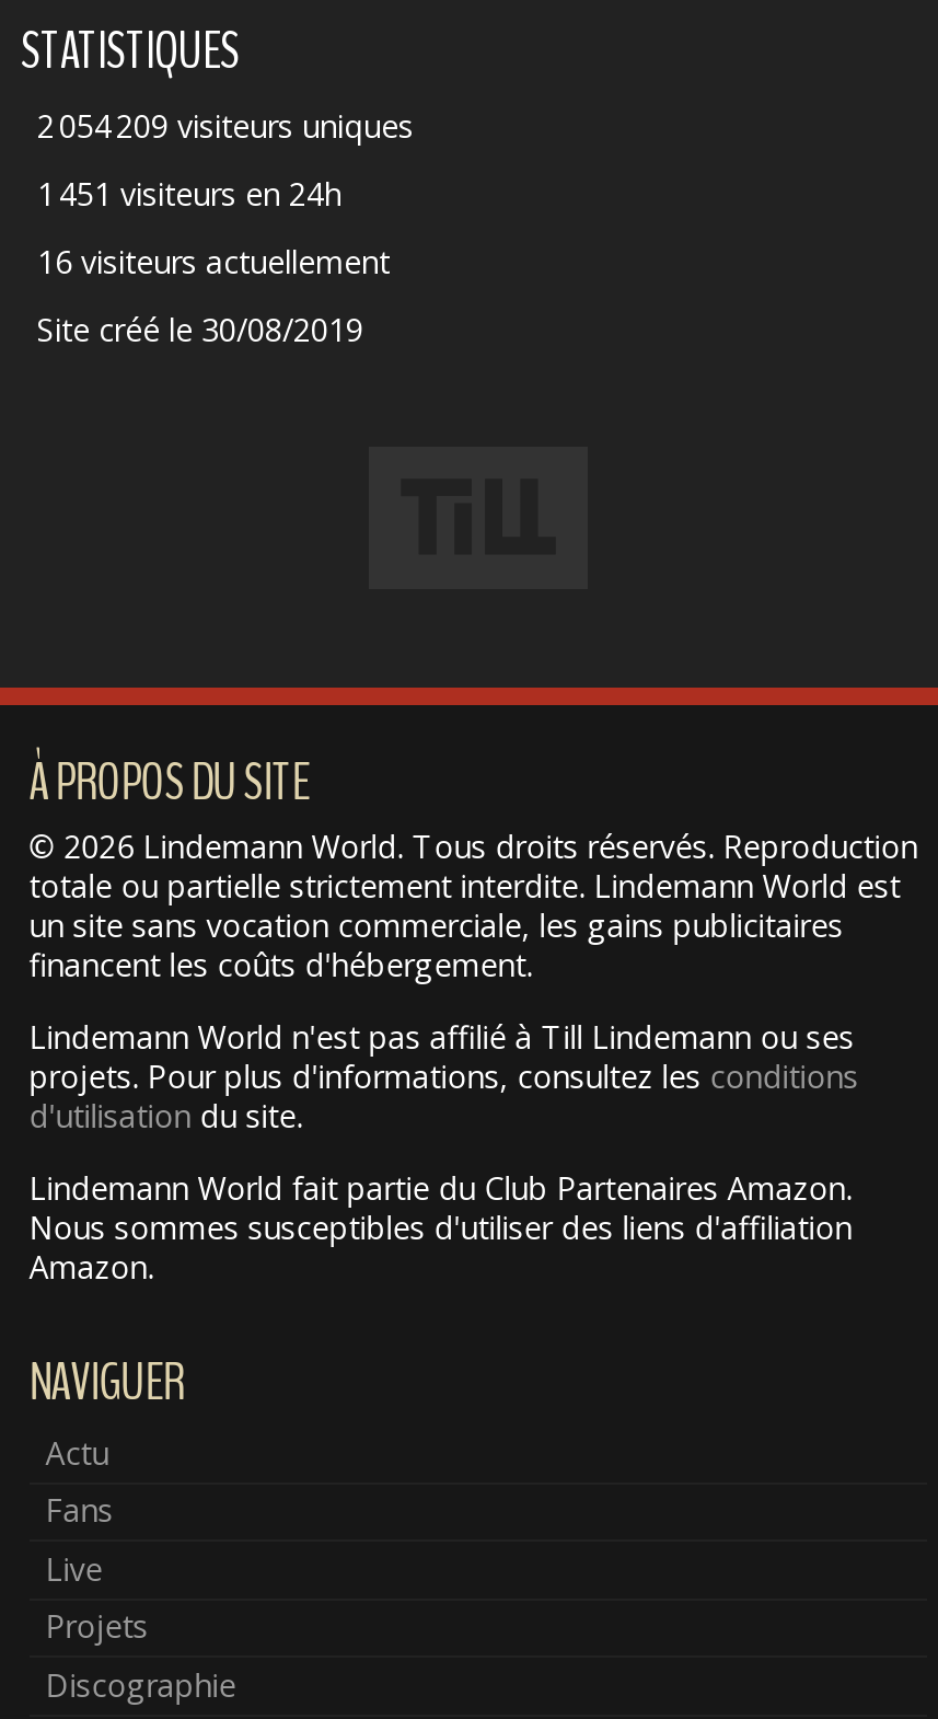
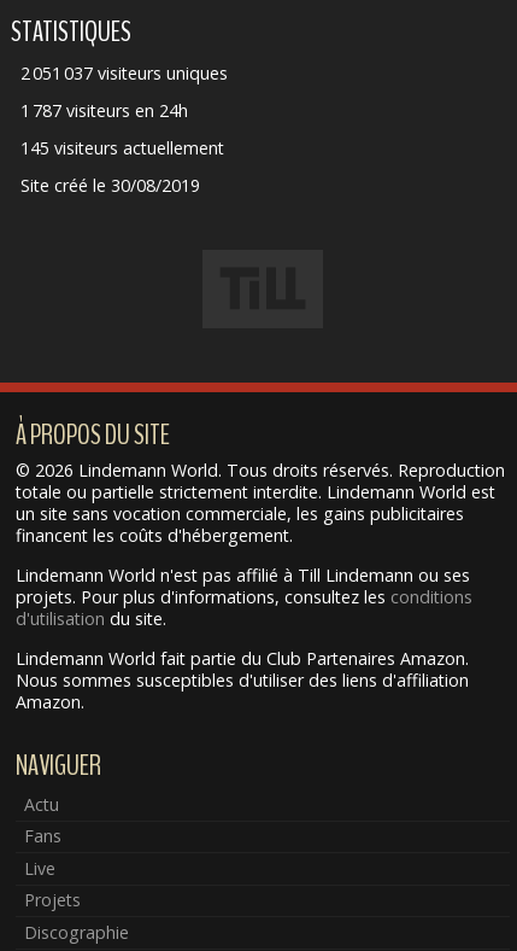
[37,105,414,147] 2 054 209 visiteurs uniques -> [20,62,227,85] 2 051 037 visiteurs uniques
[37,173,341,215] 1 451 visiteurs en 24h -> [20,99,187,122] 1 787 visiteurs en 24h
[37,241,390,283] 16 visiteurs actuellement -> [20,136,224,159] 145 visiteurs actuellement

